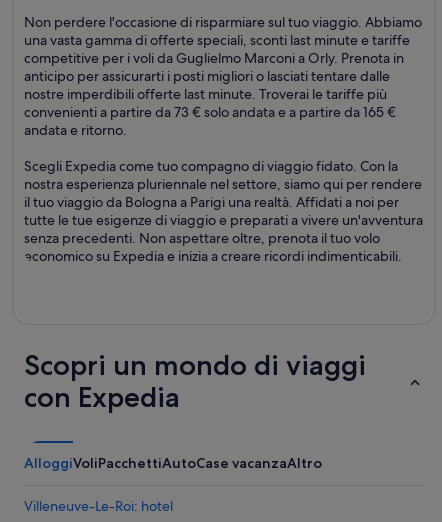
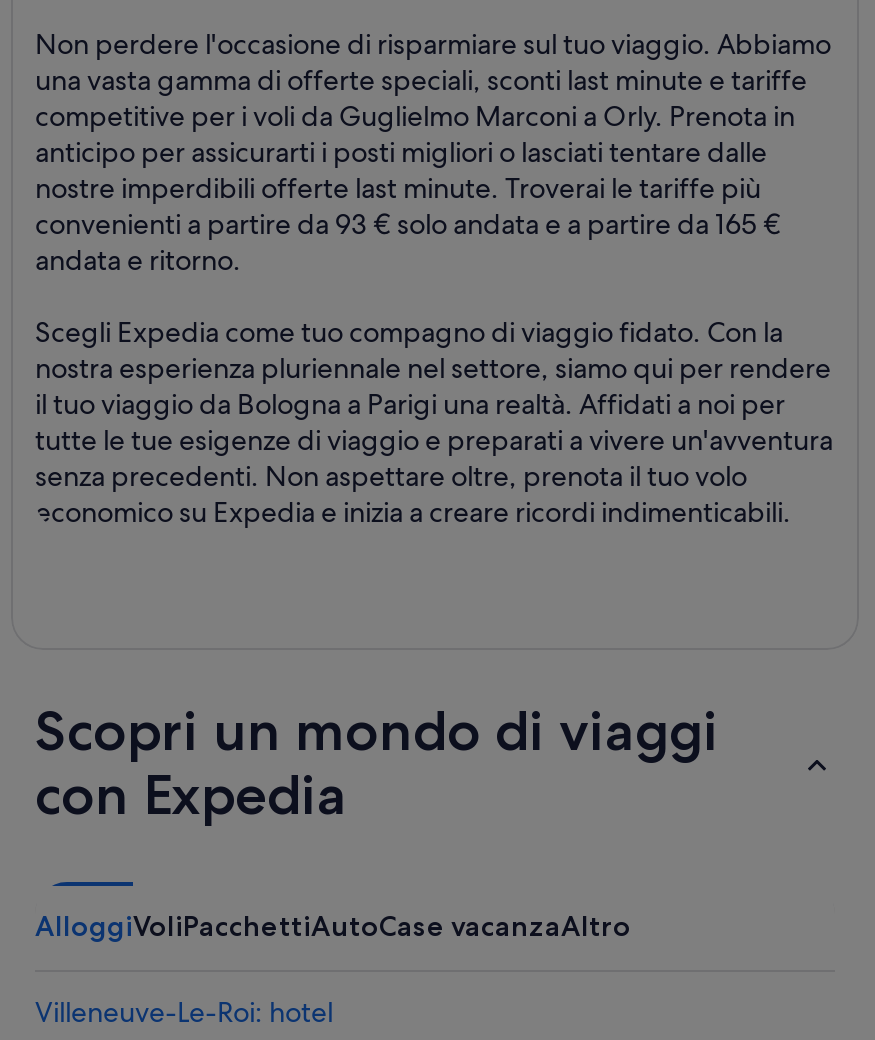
[24,103,396,121] convenienti a partire da 73 € solo andata e a partire da 165 € -> [35,206,781,242] convenienti a partire da 93 € solo andata e a partire da 165 €

